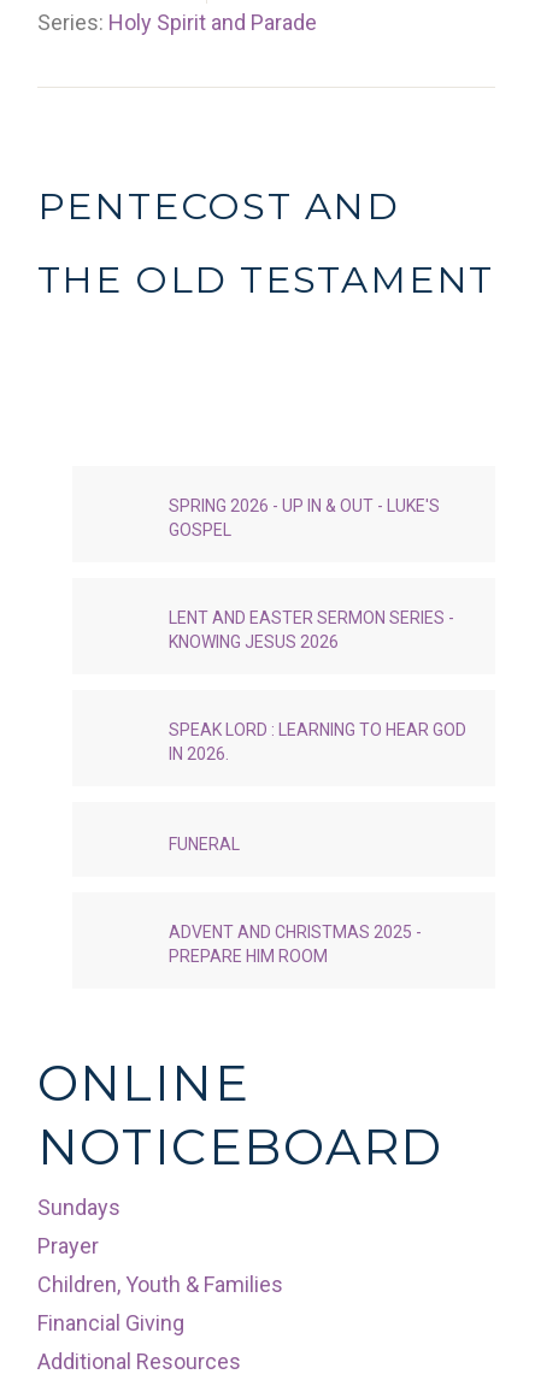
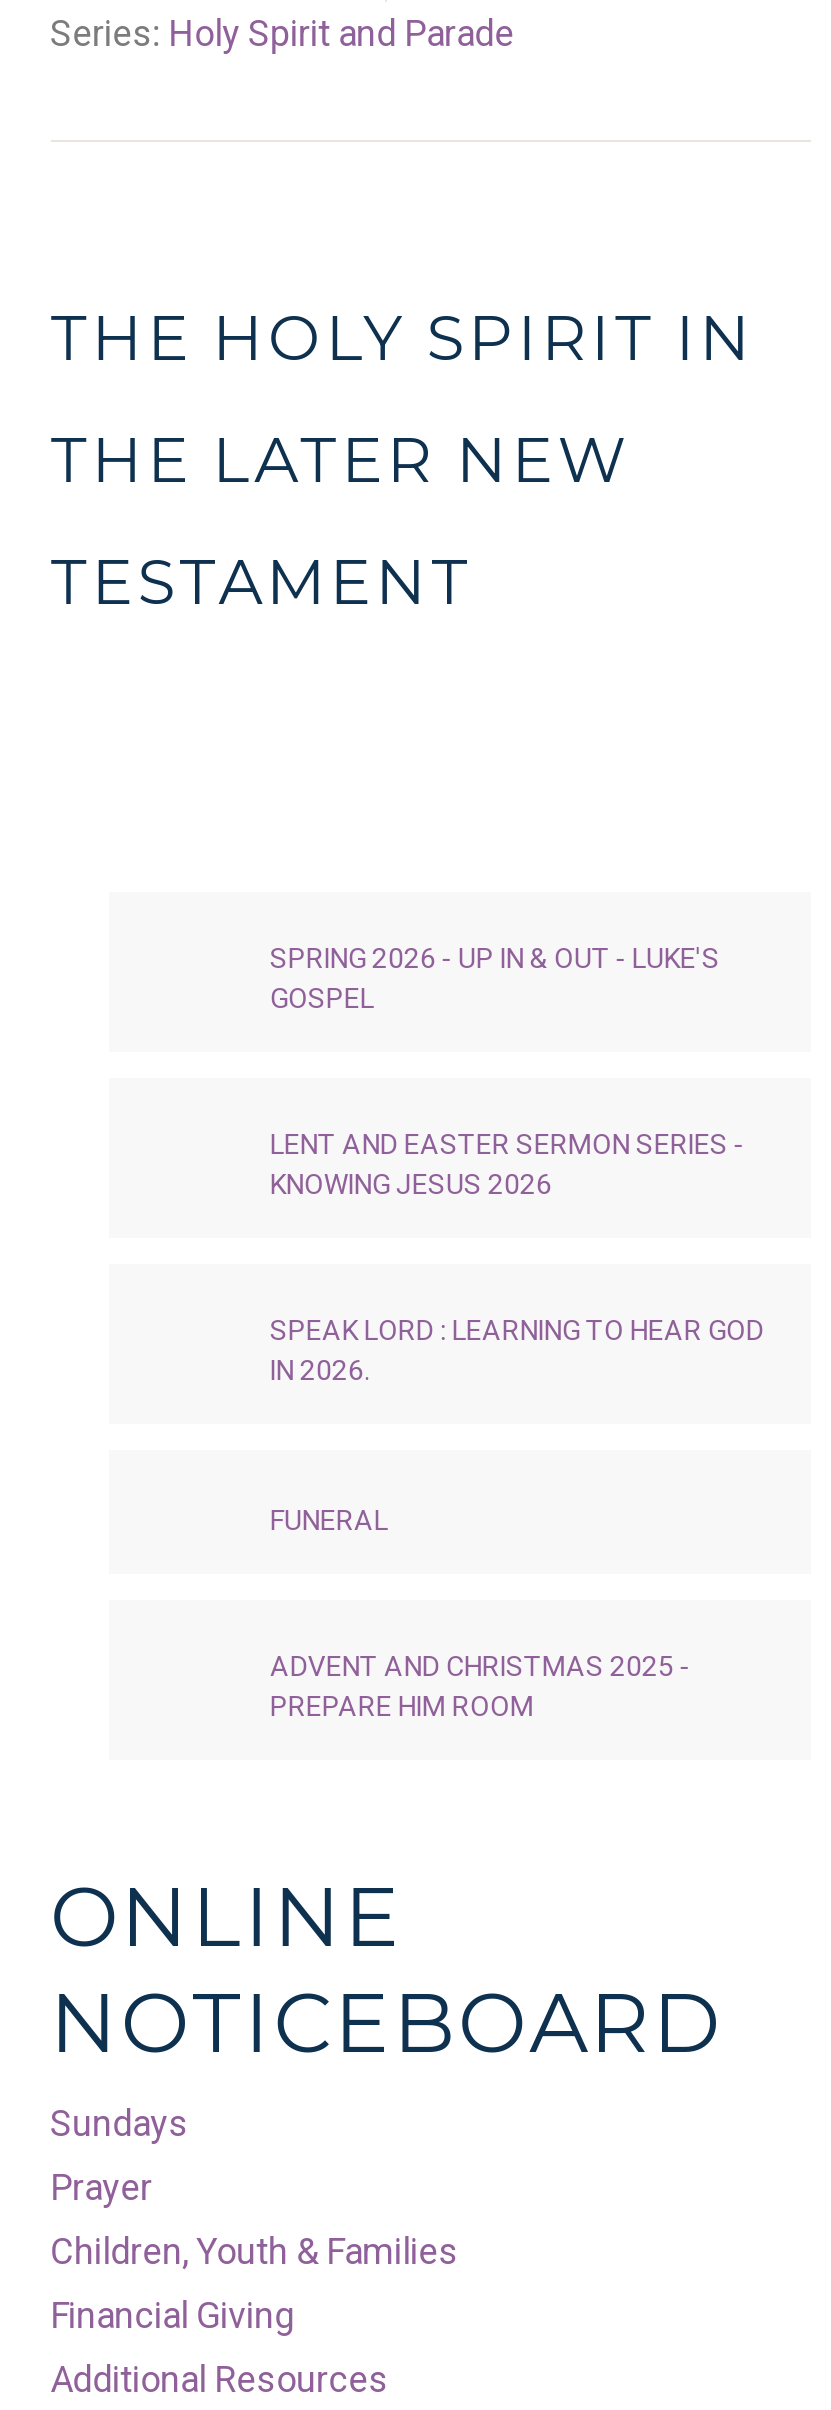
[37,183,494,302] PENTECOST AND | THE OLD TESTAMENT -> [50,300,755,620] THE HOLY SPIRIT IN | THE LATER NEW | TESTAMENT

